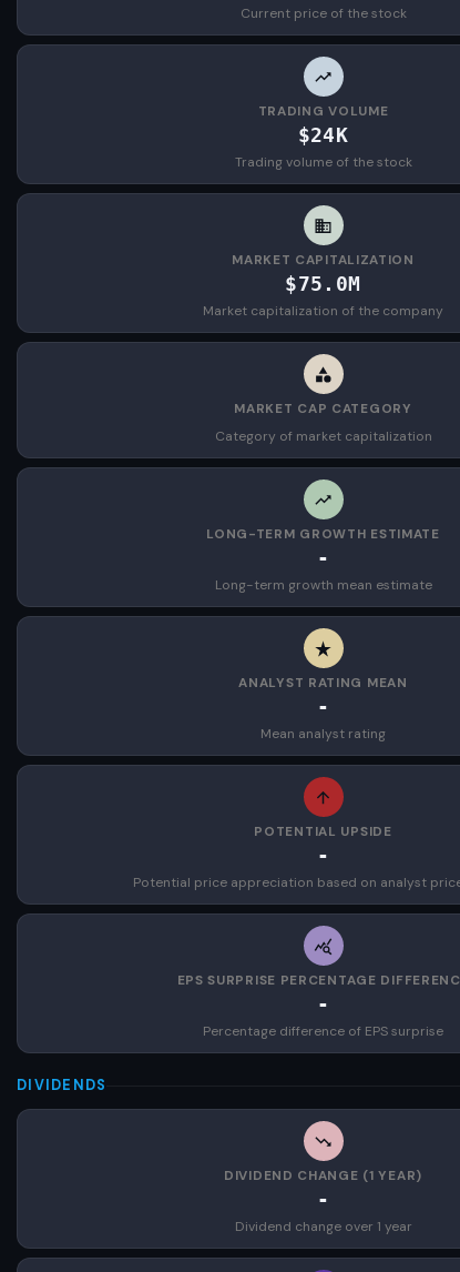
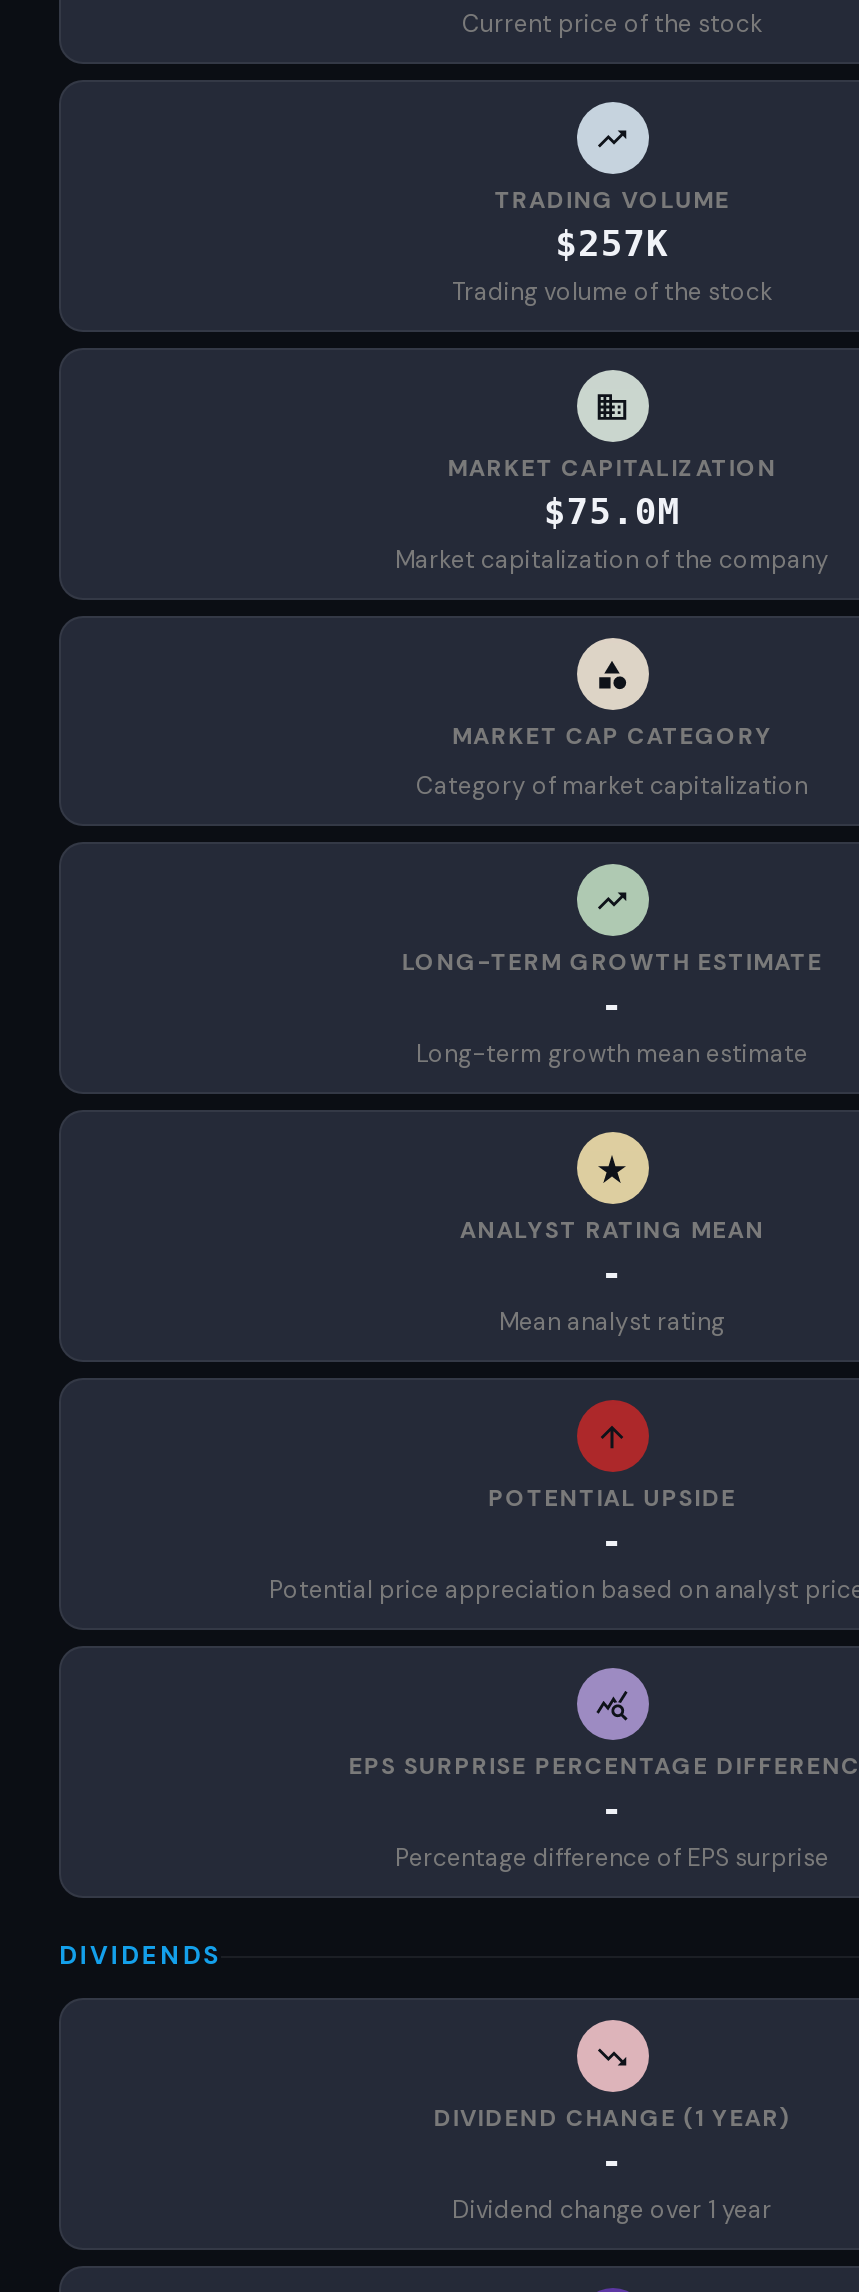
[298,123,348,147] $24K -> [555,222,669,264] $257K

